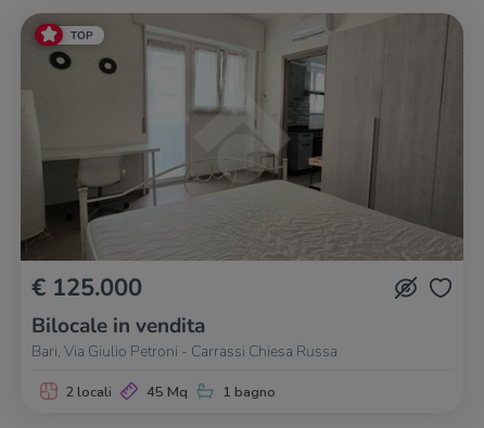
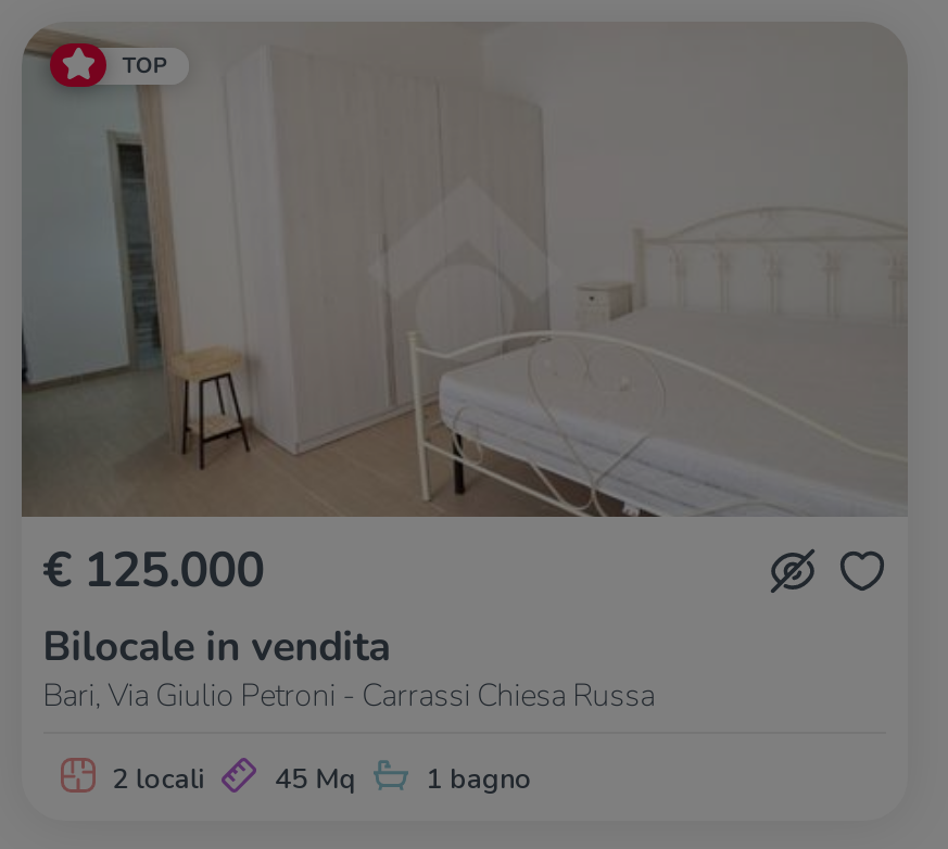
[21,13,463,261] [image] -> [20,23,908,518] [image]

